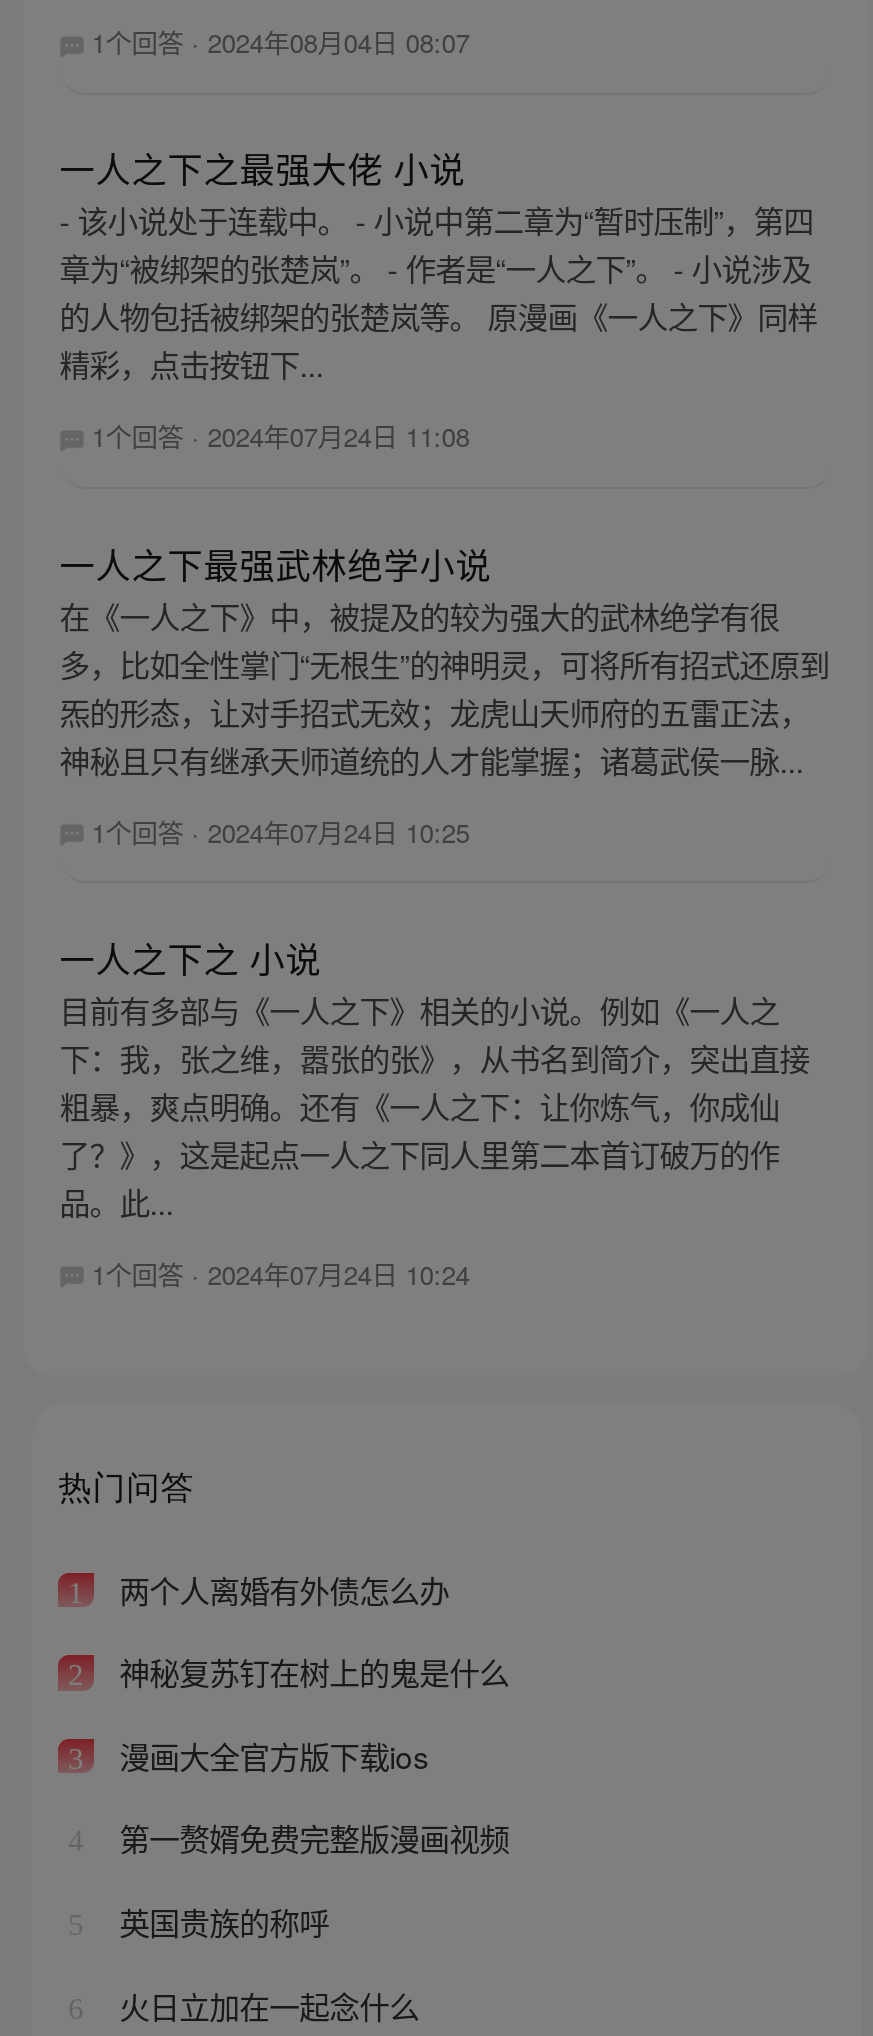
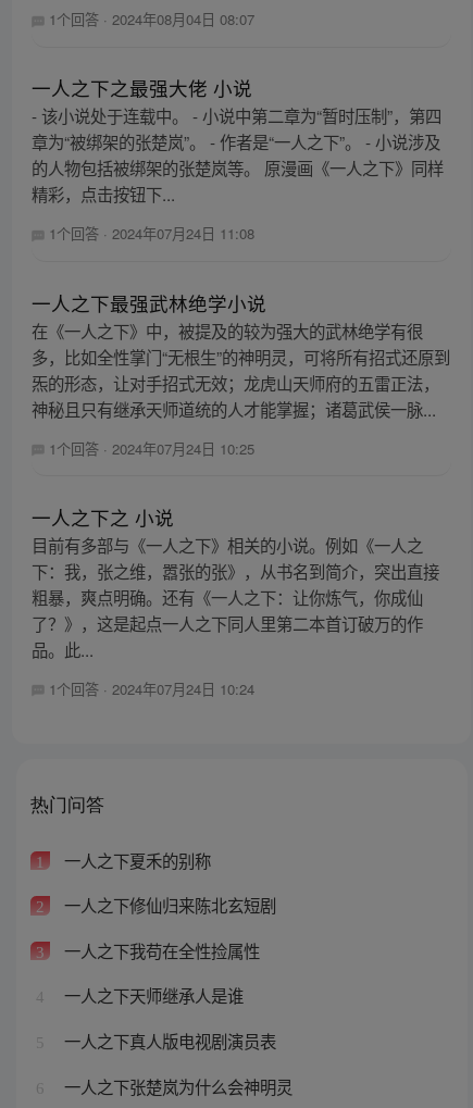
[119,1566,449,1610] 两个人离婚有外债怎么办 -> [64,848,211,872] 一人之下夏禾的别称
[119,1649,509,1693] 神秘复苏钉在树上的鬼是什么 -> [64,893,276,917] 一人之下修仙归来陈北玄短剧
[119,1733,429,1777] 漫画大全官方版下载ios -> [64,938,259,962] 一人之下我苟在全性捡属性
[119,1816,509,1860] 第一赘婿免费完整版漫画视频 -> [64,983,243,1007] 一人之下天师继承人是谁
[119,1899,329,1943] 英国贵族的称呼 -> [64,1029,276,1052] 一人之下真人版电视剧演员表
[119,1982,419,2026] 火日立加在一起念什么 -> [64,1074,292,1098] 一人之下张楚岚为什么会神明灵

